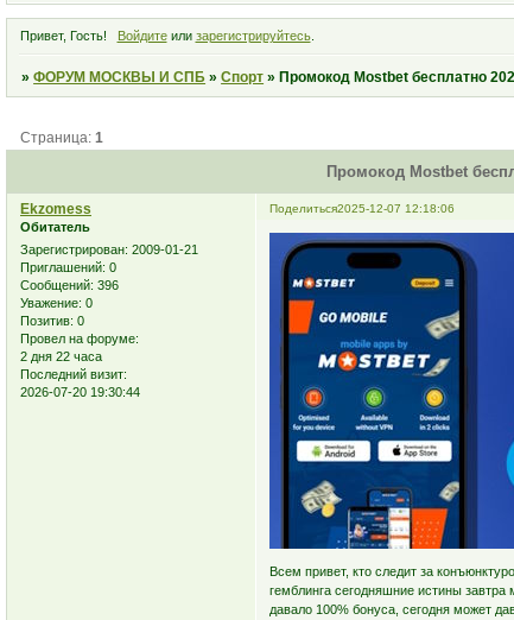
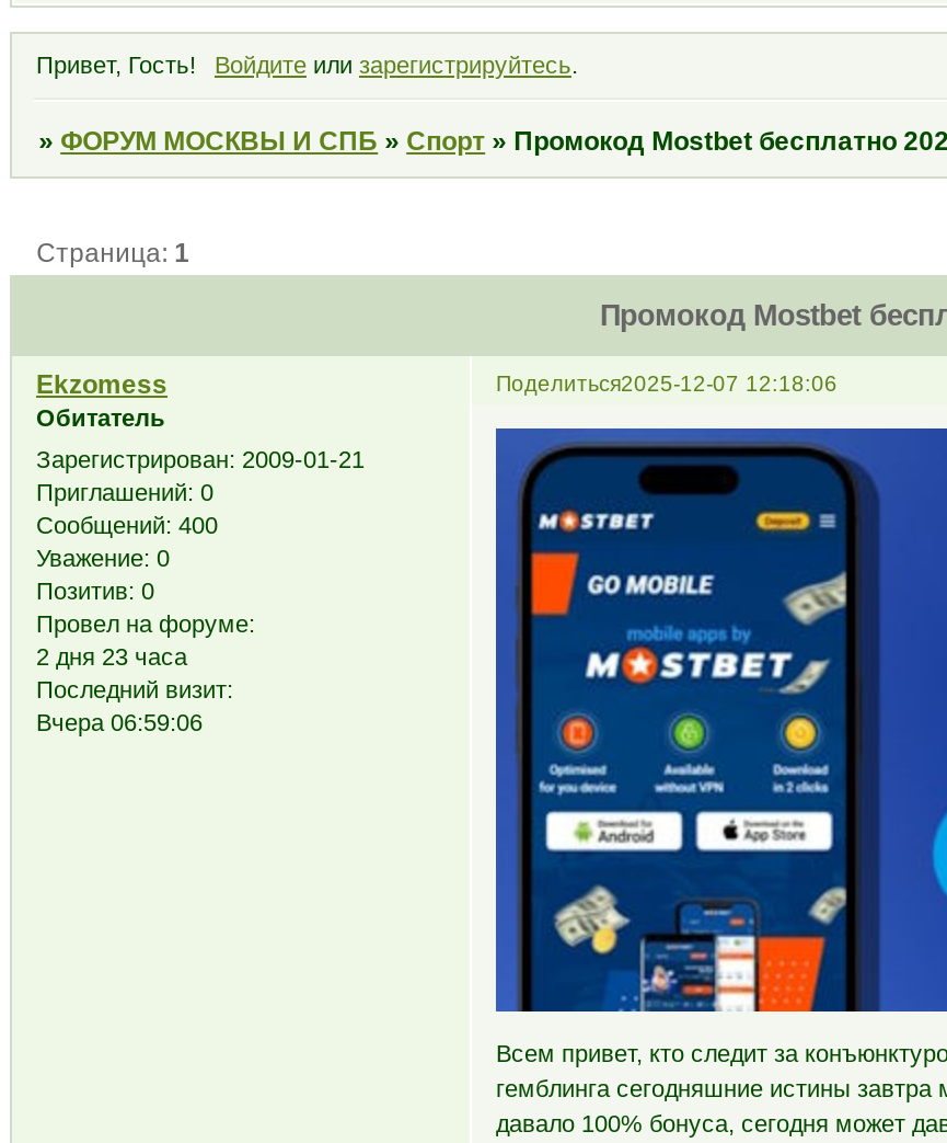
[20,278,119,292] Сообщений: 396 -> [36,512,218,538] Сообщений: 400
[20,349,102,364] 2 дня 22 часа -> [36,643,187,670] 2 дня 23 часа
[20,385,140,399] 2026-07-20 19:30:44 -> [36,709,203,736] Вчера 06:59:06

